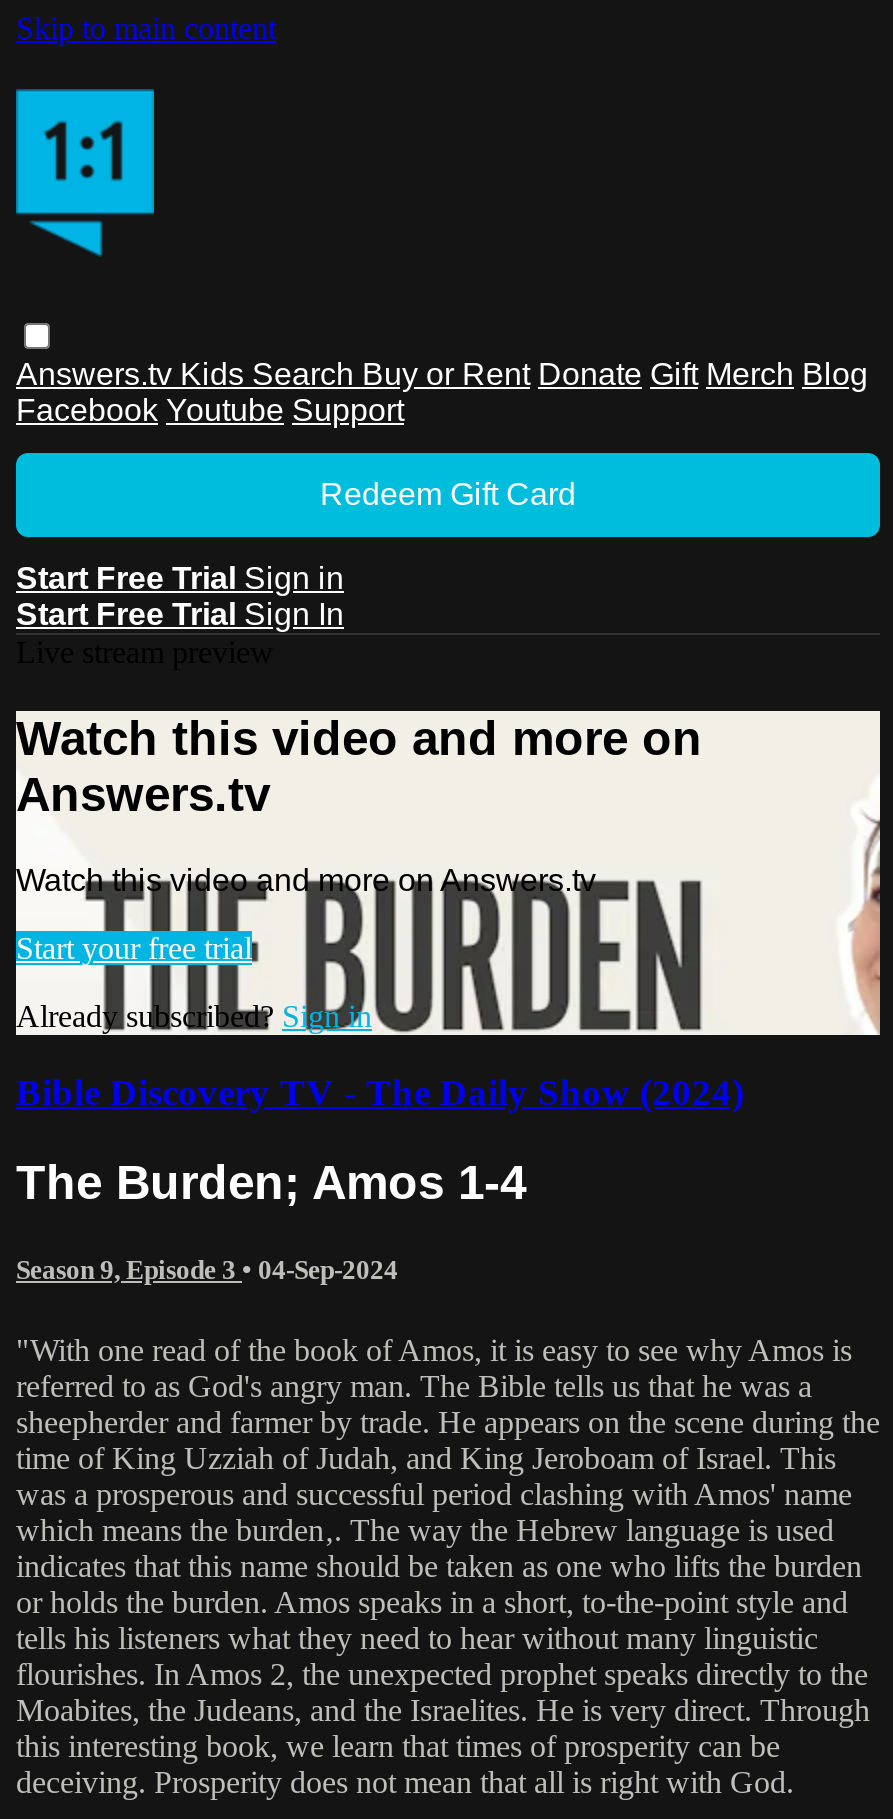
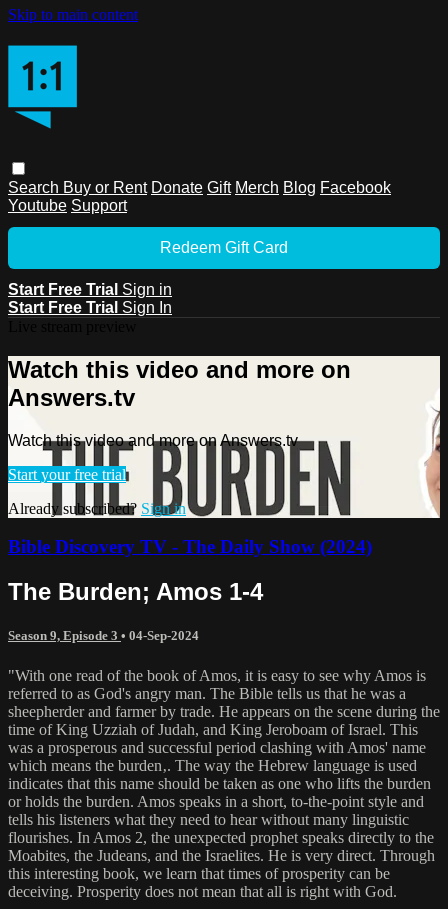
[16,357,868,427] Answers.tv Kids Search Buy or Rent Donate Gift Merch Blog | Facebook Youtube Support -> [8,179,391,214] Search Buy or Rent Donate Gift Merch Blog Facebook | Youtube Support

